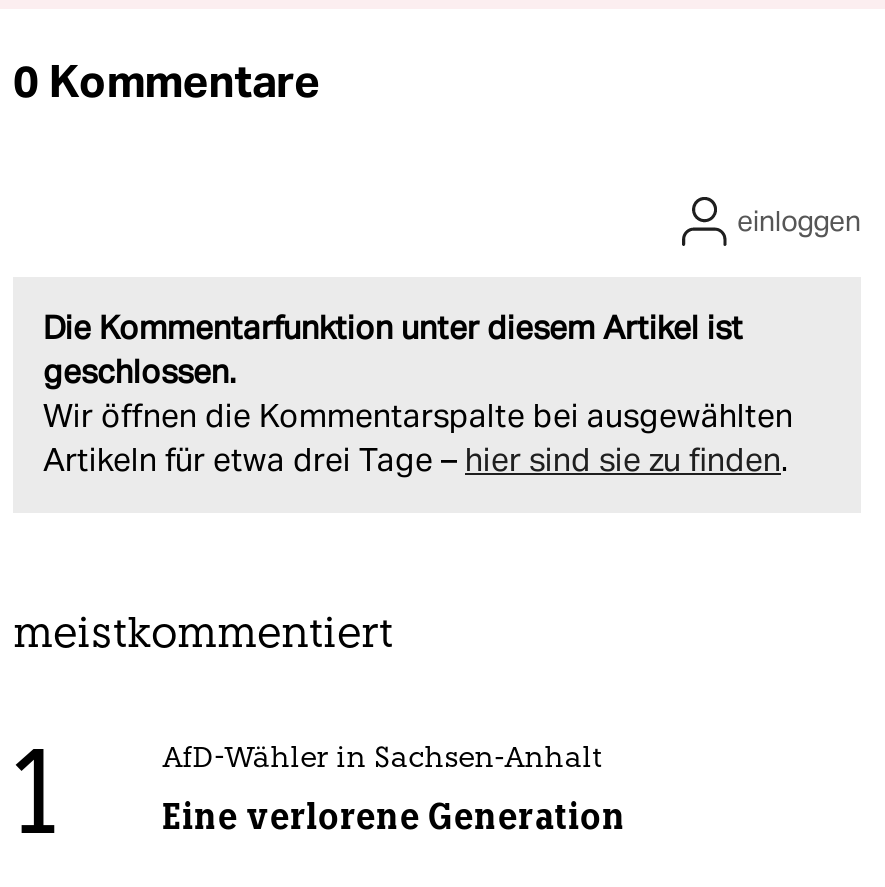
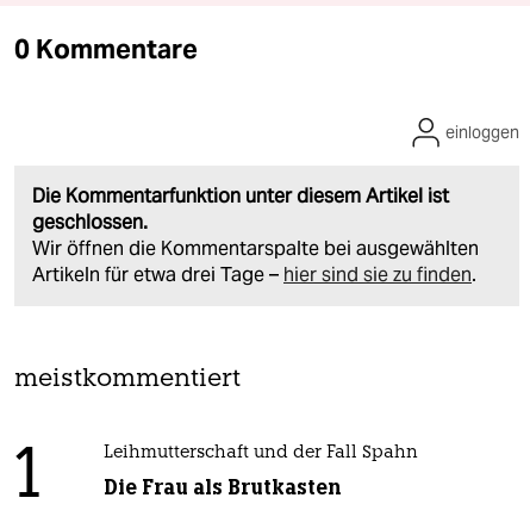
[162,746,602,776] AfD-Wähler in Sachsen-Anhalt -> [103,444,418,462] Leihmutterschaft und der Fall Spahn
[162,796,626,840] Eine verlorene Generation -> [103,474,341,500] Die Frau als Brutkasten

